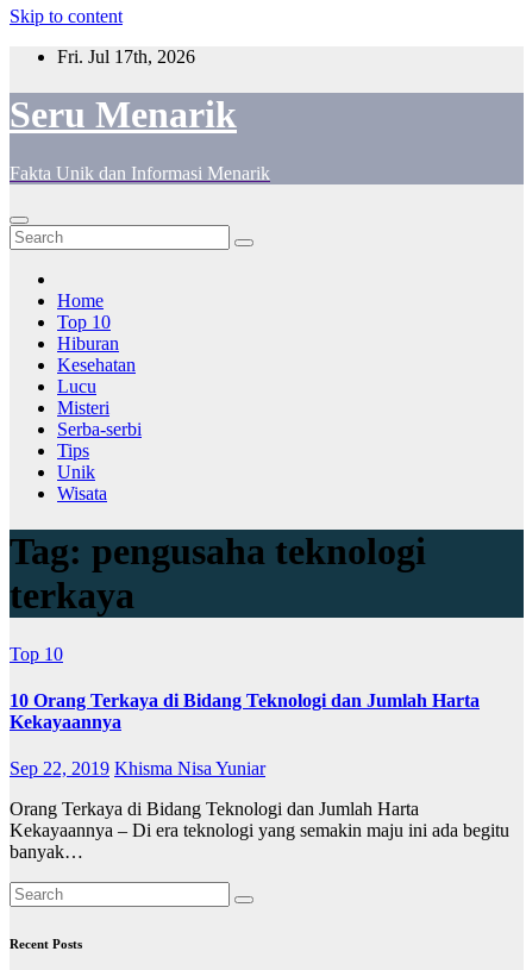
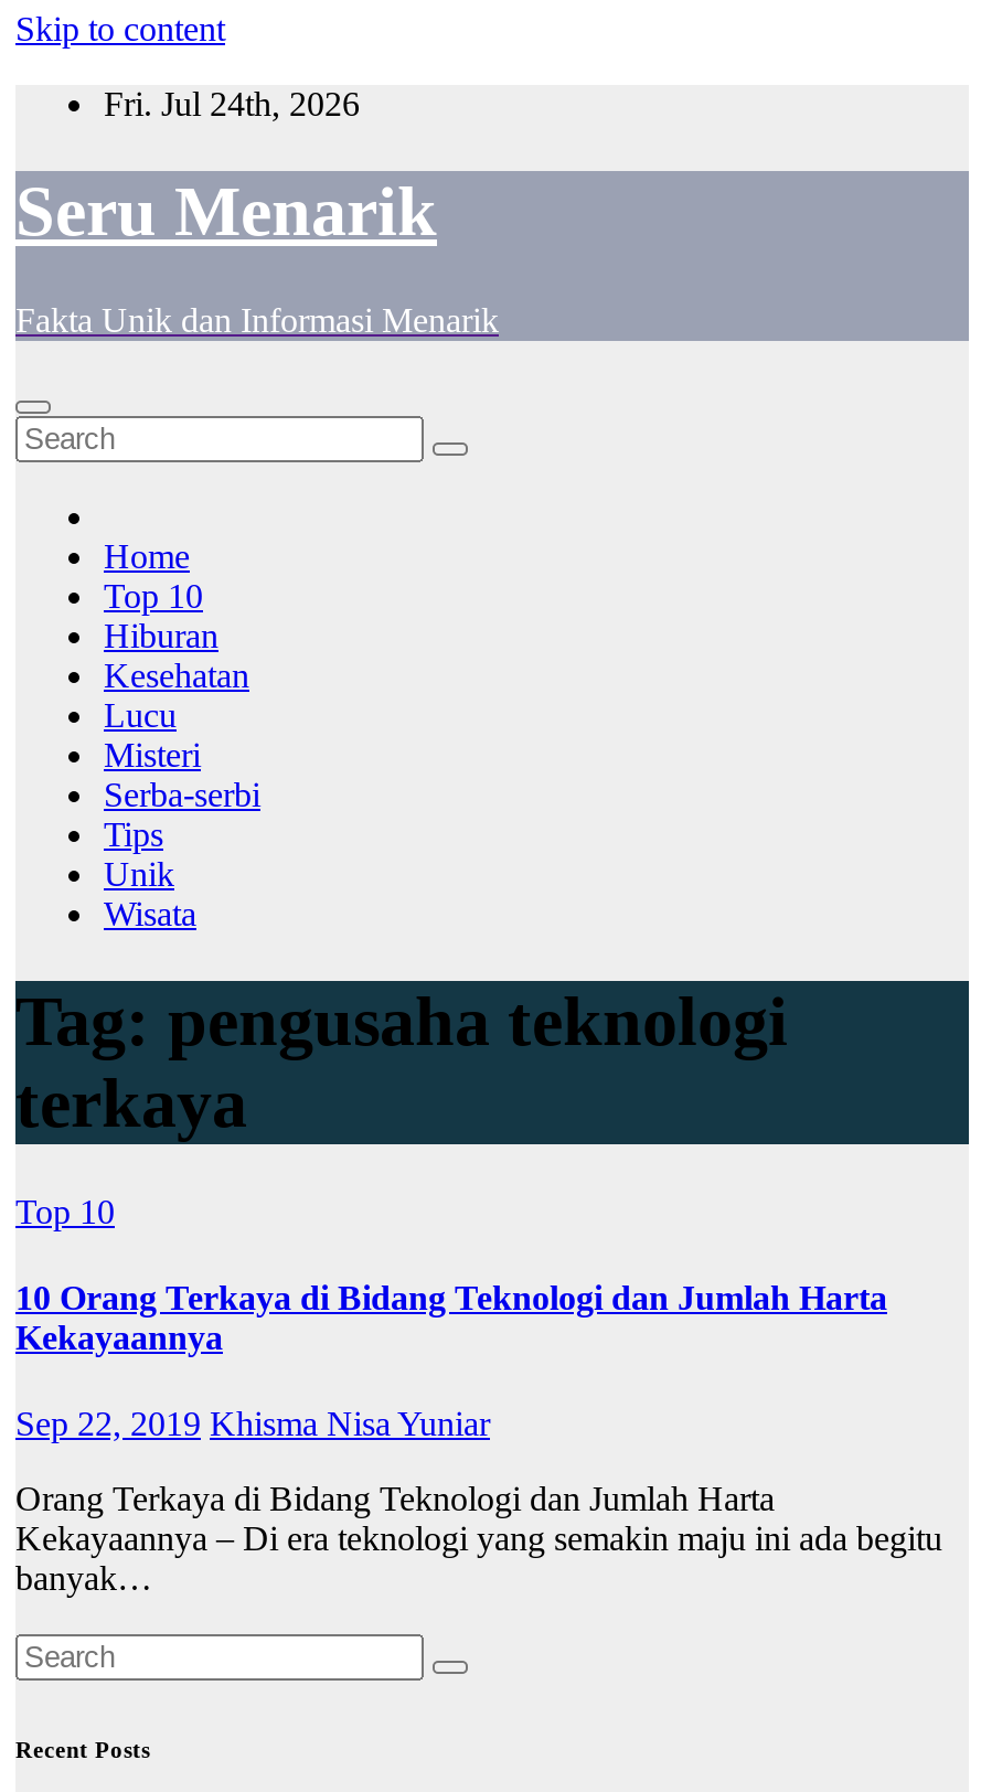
[57,46,195,67] Fri. Jul 17th, 2026 -> [104,85,360,122] Fri. Jul 24th, 2026

